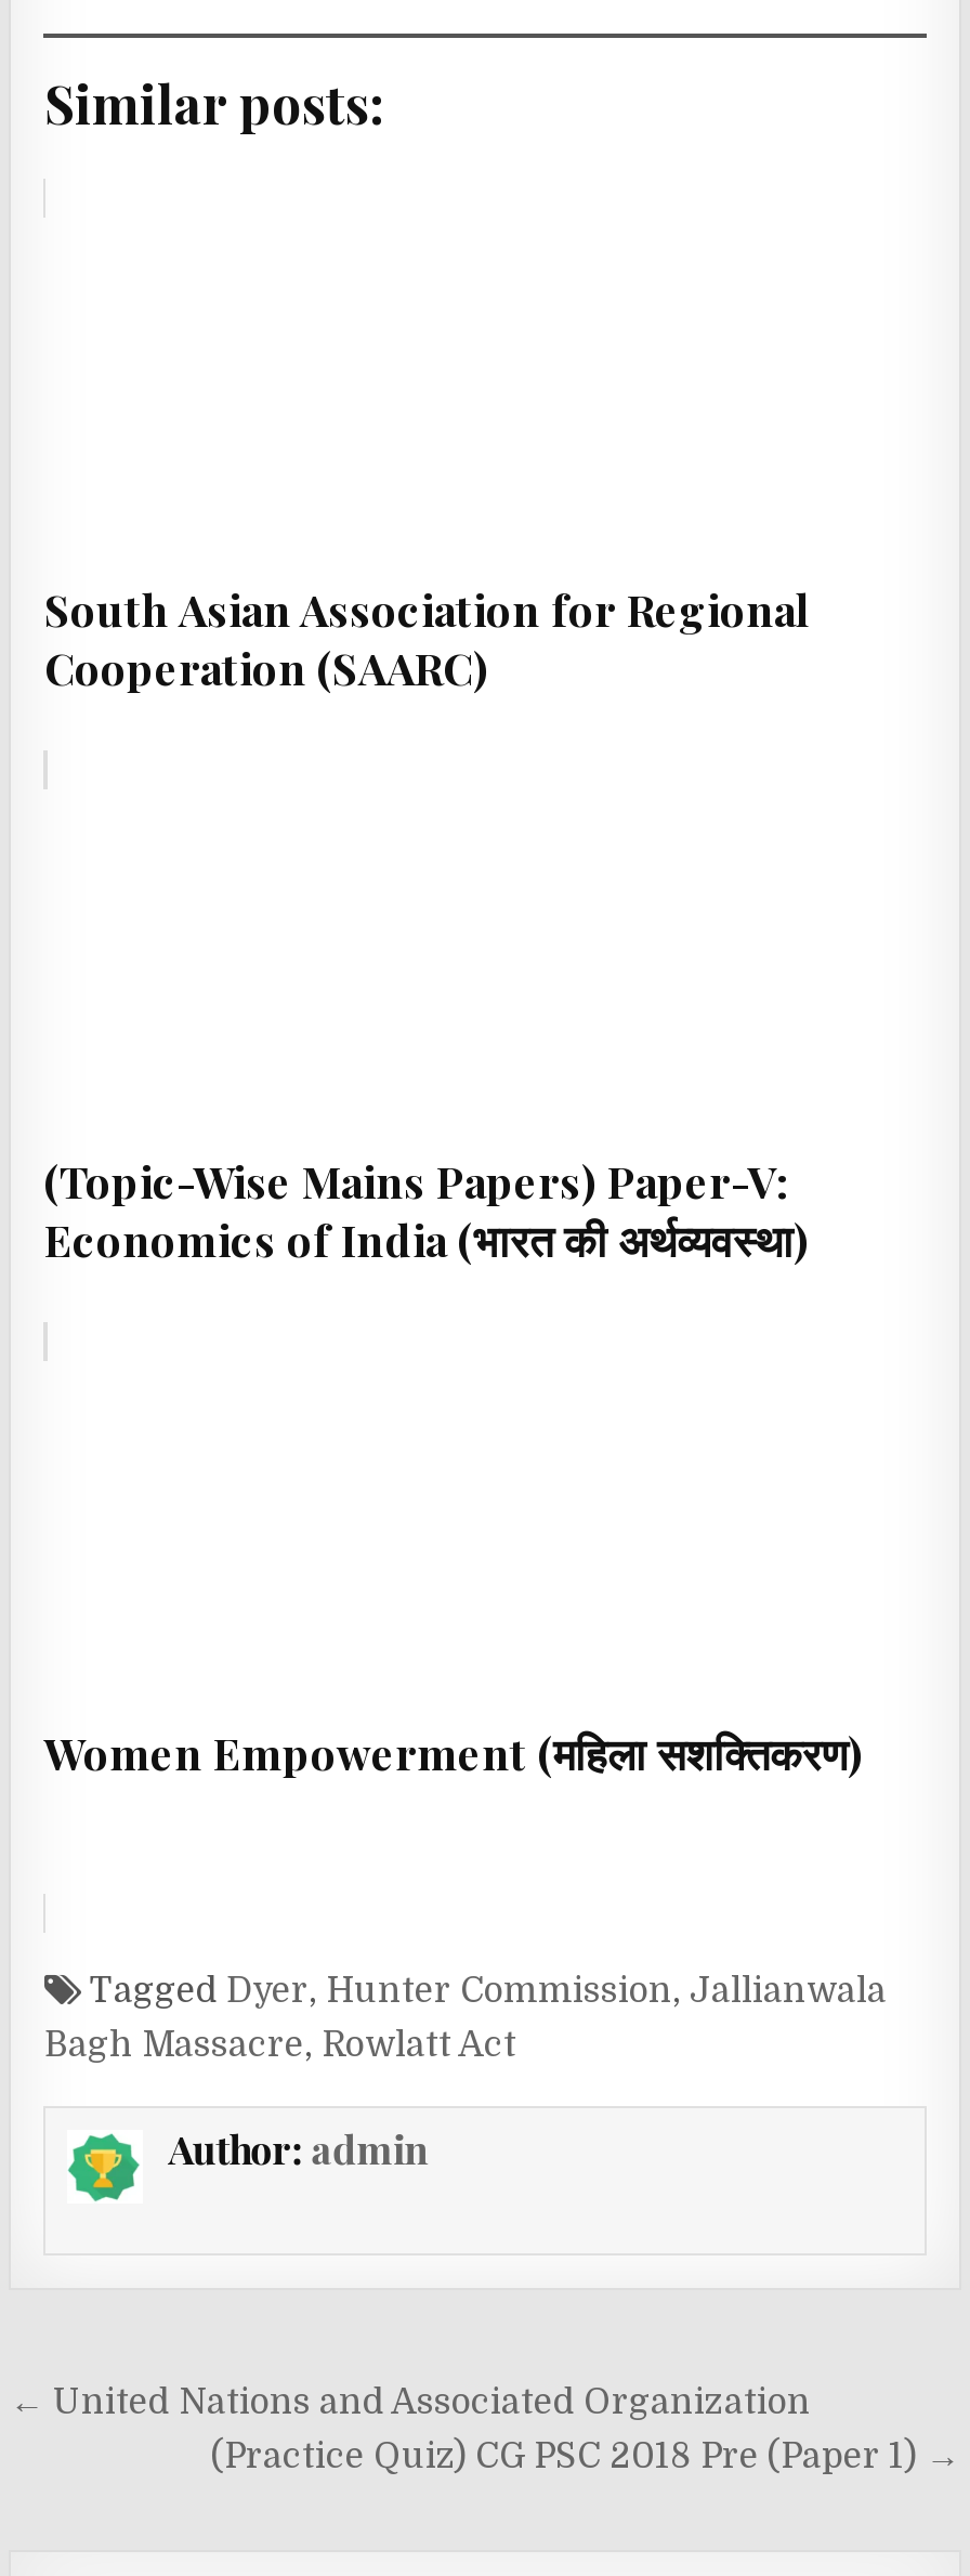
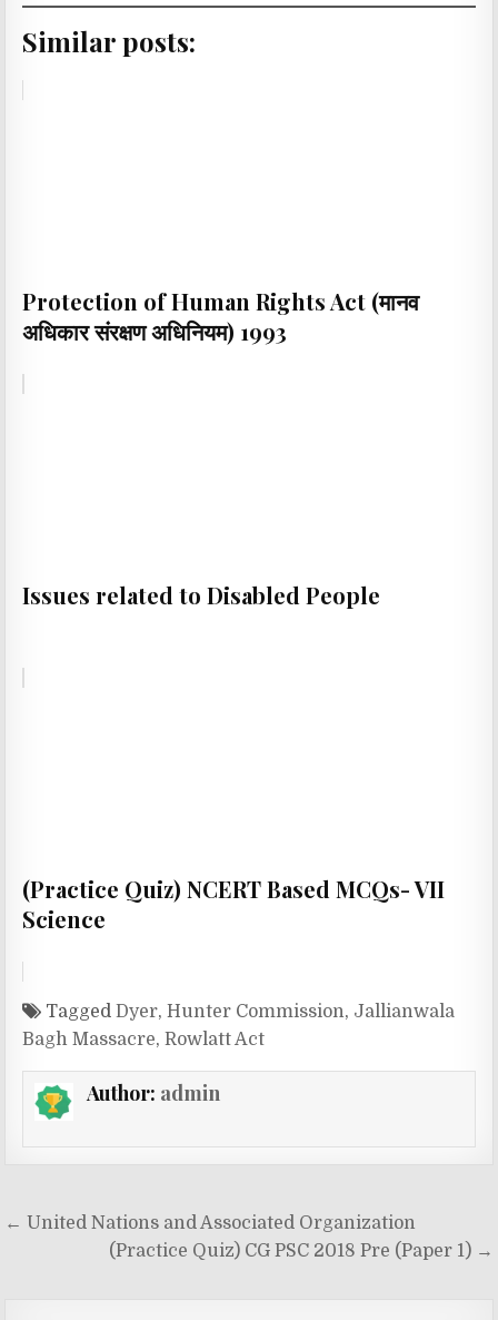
[44,578,811,695] South Asian Association for Regional | Cooperation (SAARC) -> [23,286,420,346] Protection of Human Rights Act (मानव | अधिकार संरक्षण अधिनियम) 1993
[44,1150,809,1267] (Topic-Wise Mains Papers) Paper-V: | Economics of India (भारत की अर्थव्यवस्था) -> [23,579,381,609] Issues related to Disabled People
[44,1722,863,1780] Women Empowerment (महिला सशक्तिकरण) -> [23,873,445,933] (Practice Quiz) NCERT Based MCQs- VII | Science

